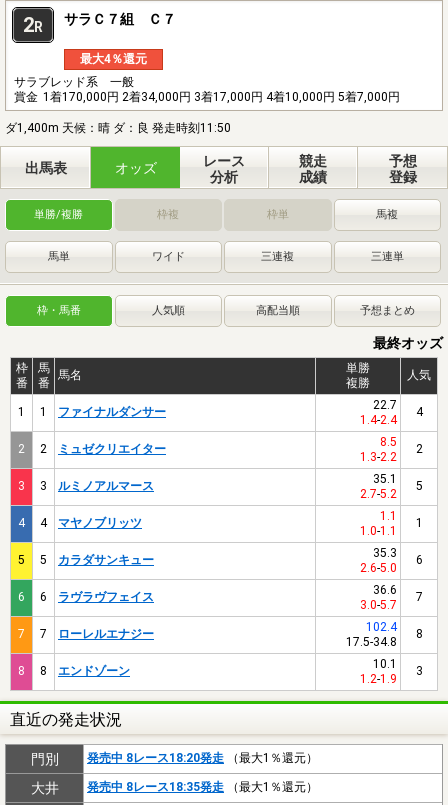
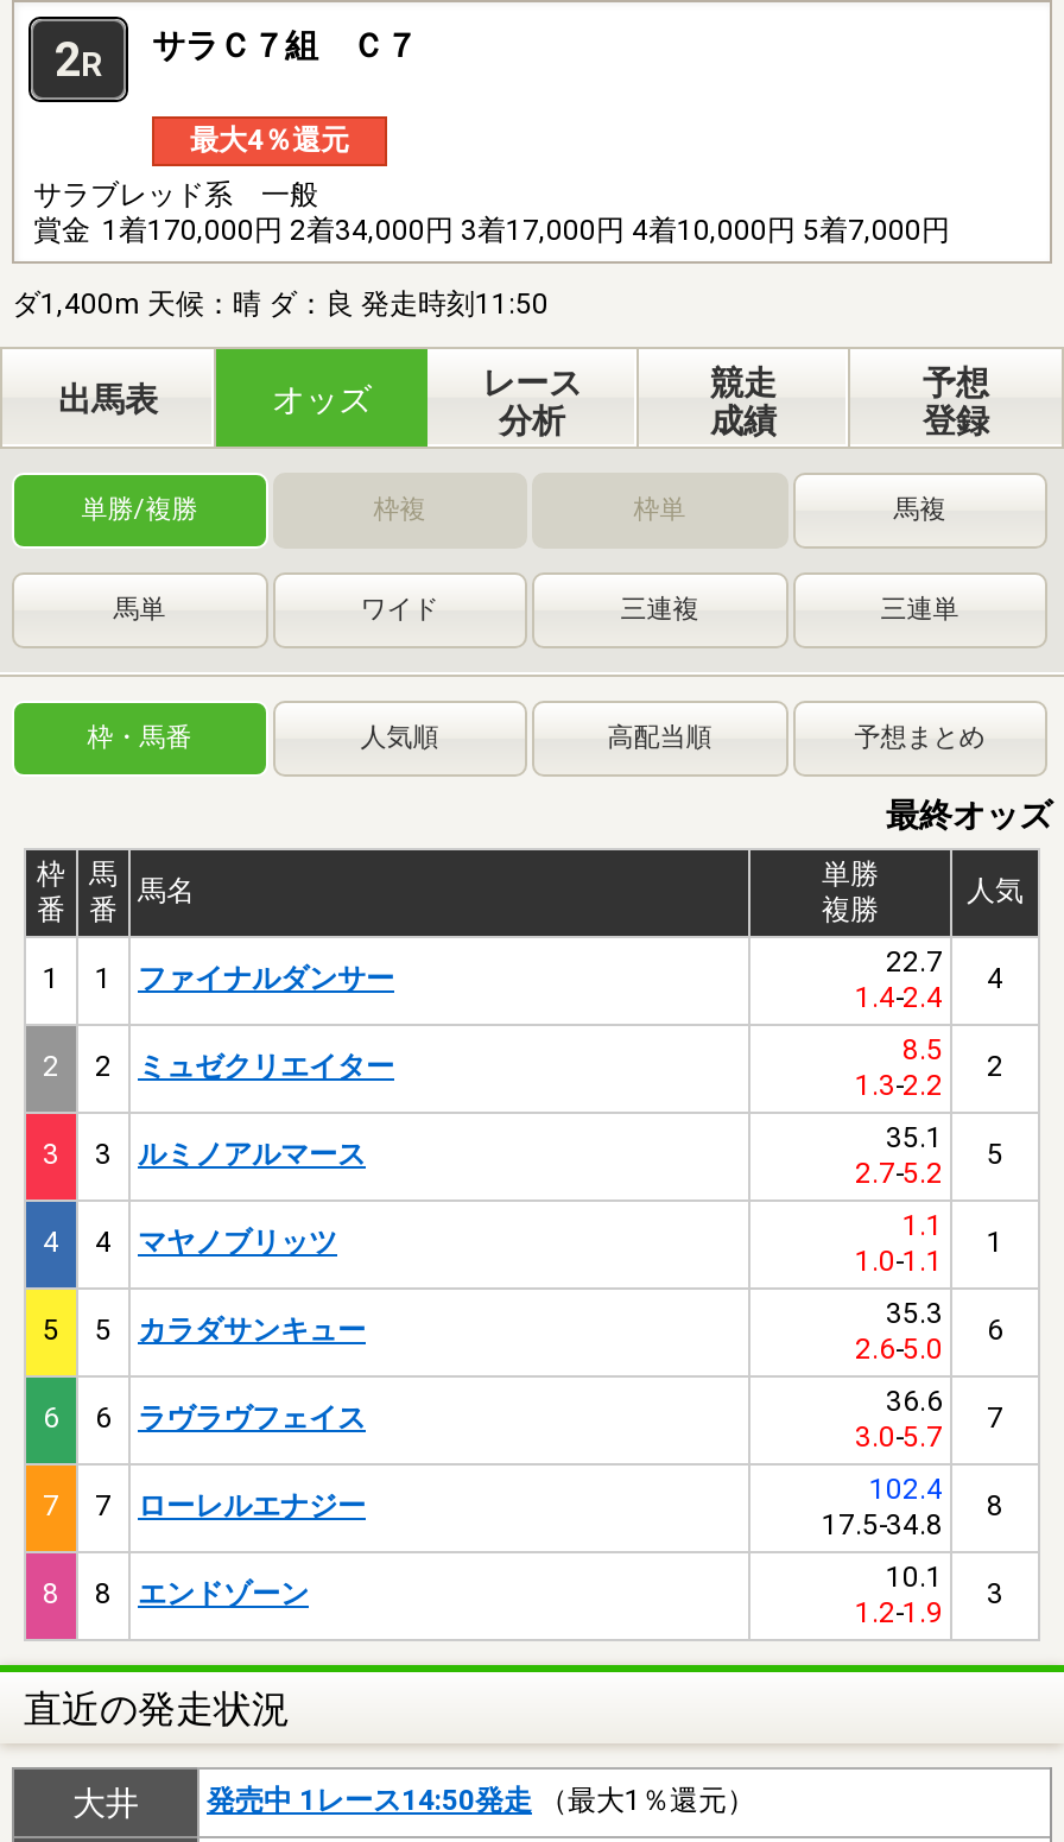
[30,751,318,767] 門別 | 発売中 8レース18:20発走（最大1％還元） -> none
[87,780,318,794] 発売中 8レース18:35発走（最大1％還元） -> [207,1783,755,1817] 発売中 1レース14:50発走（最大1％還元）

